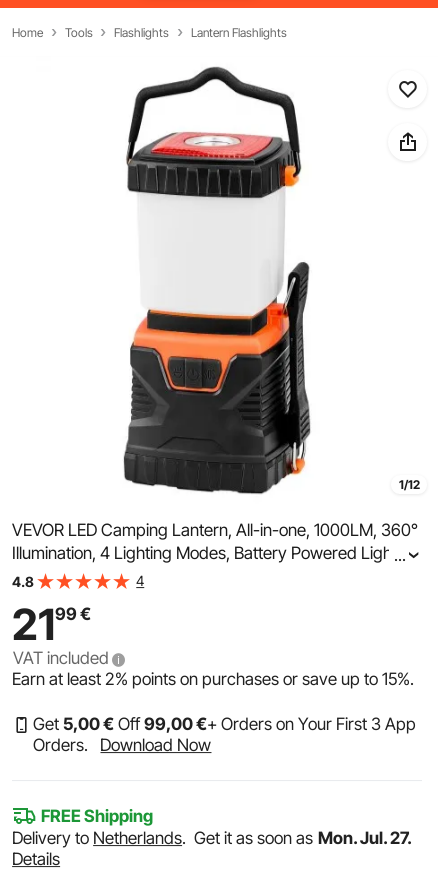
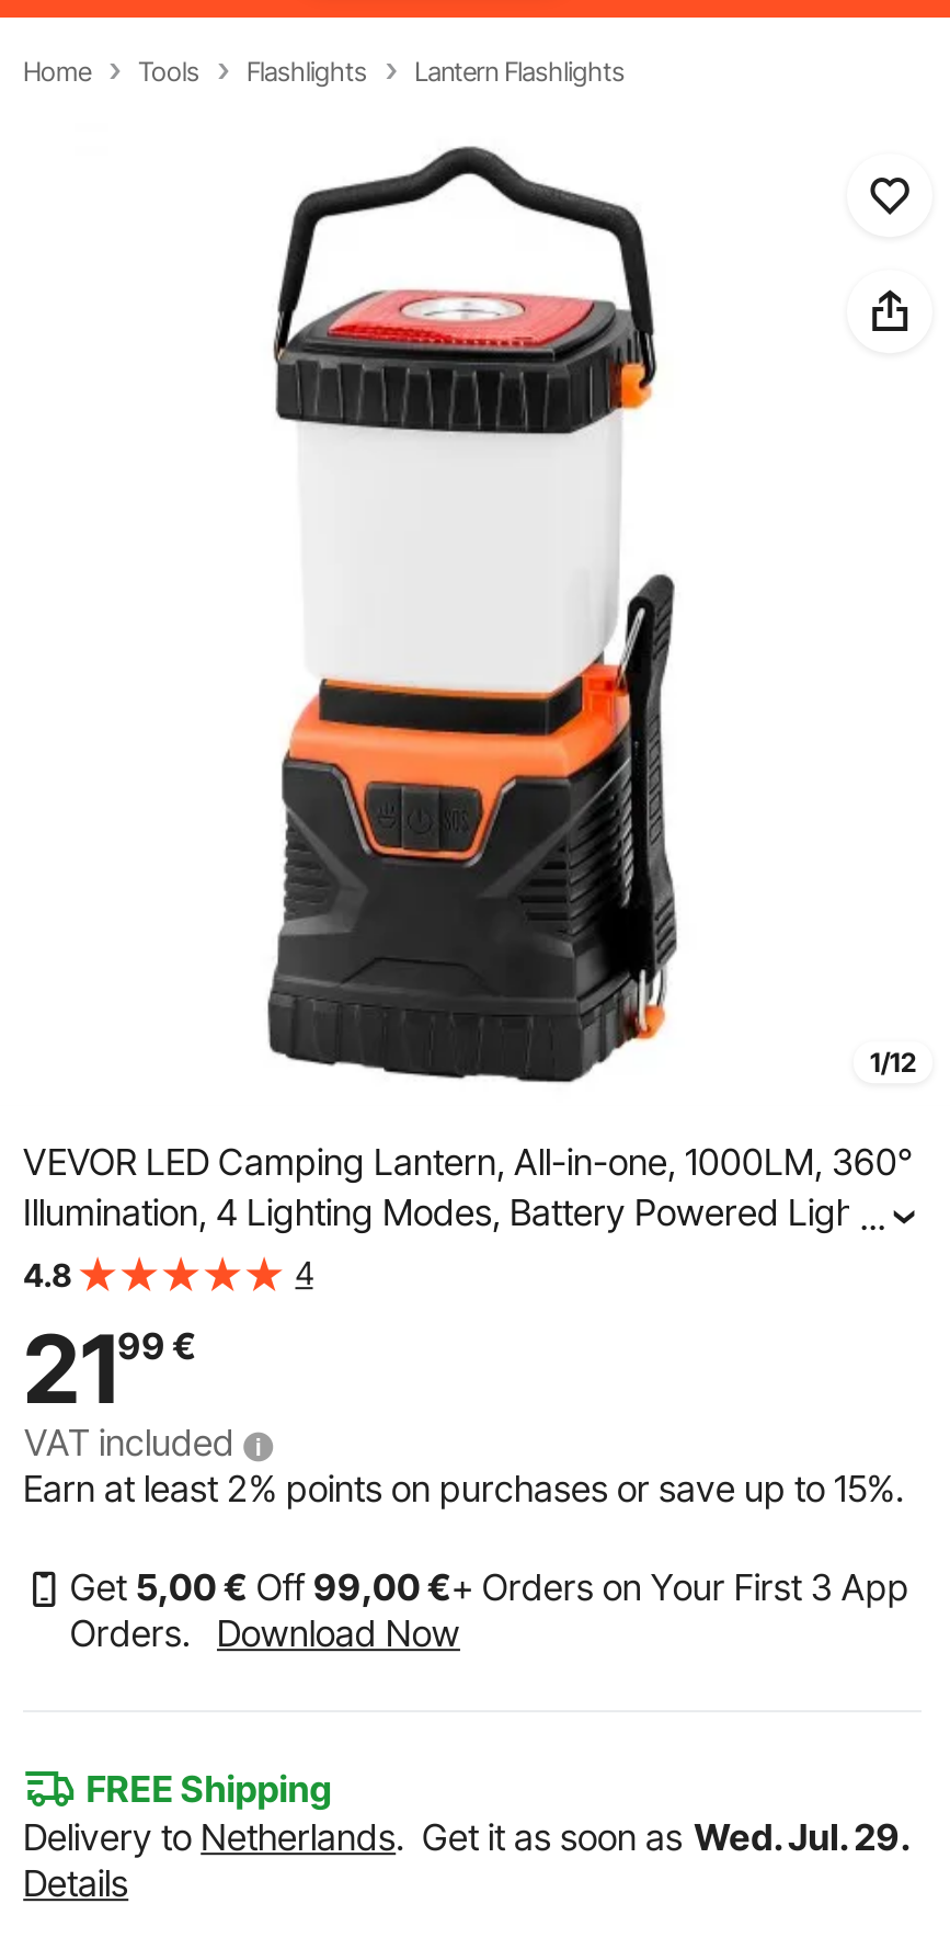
[12,828,411,848] Delivery to Netherlands. Get it as soon as Mon. Jul. 27. -> [23,1815,909,1859] Delivery to Netherlands. Get it as soon as Wed. Jul. 29.

